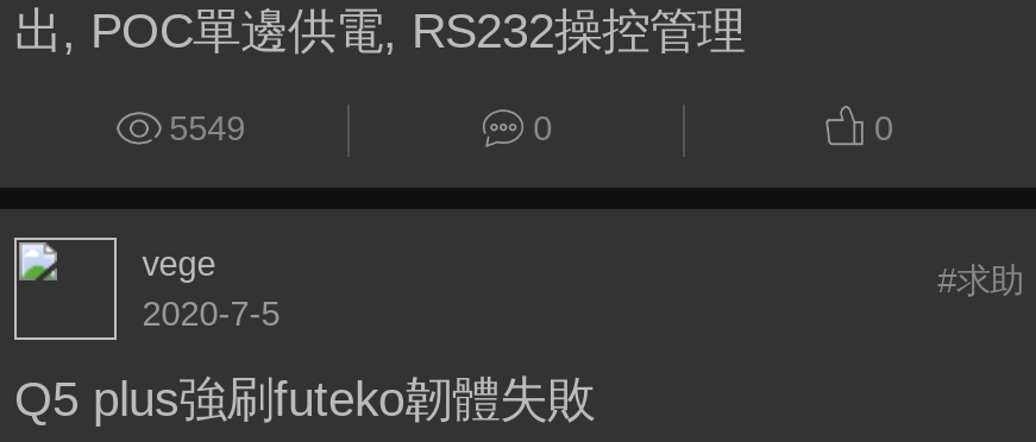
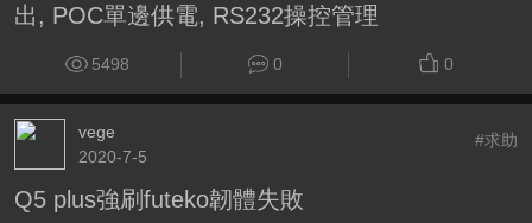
[169,110,245,148] 5549 -> [92,55,130,74] 5498

